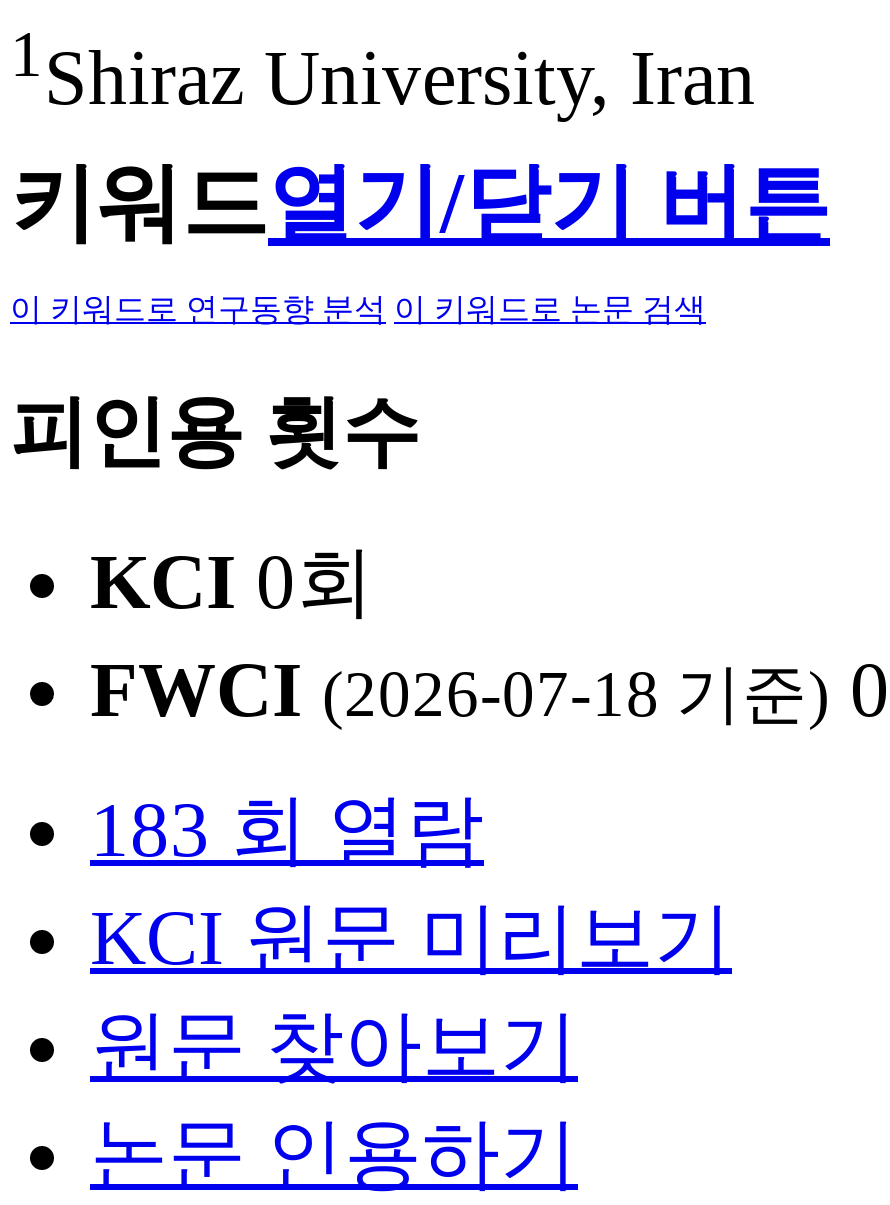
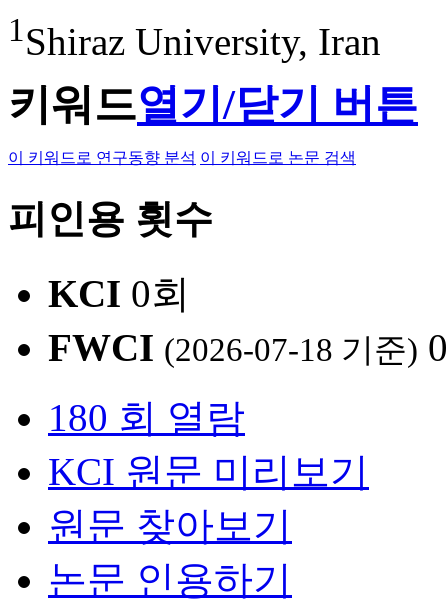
[90,786,484,872] 183 회 열람 -> [48,396,245,439] 180 회 열람

